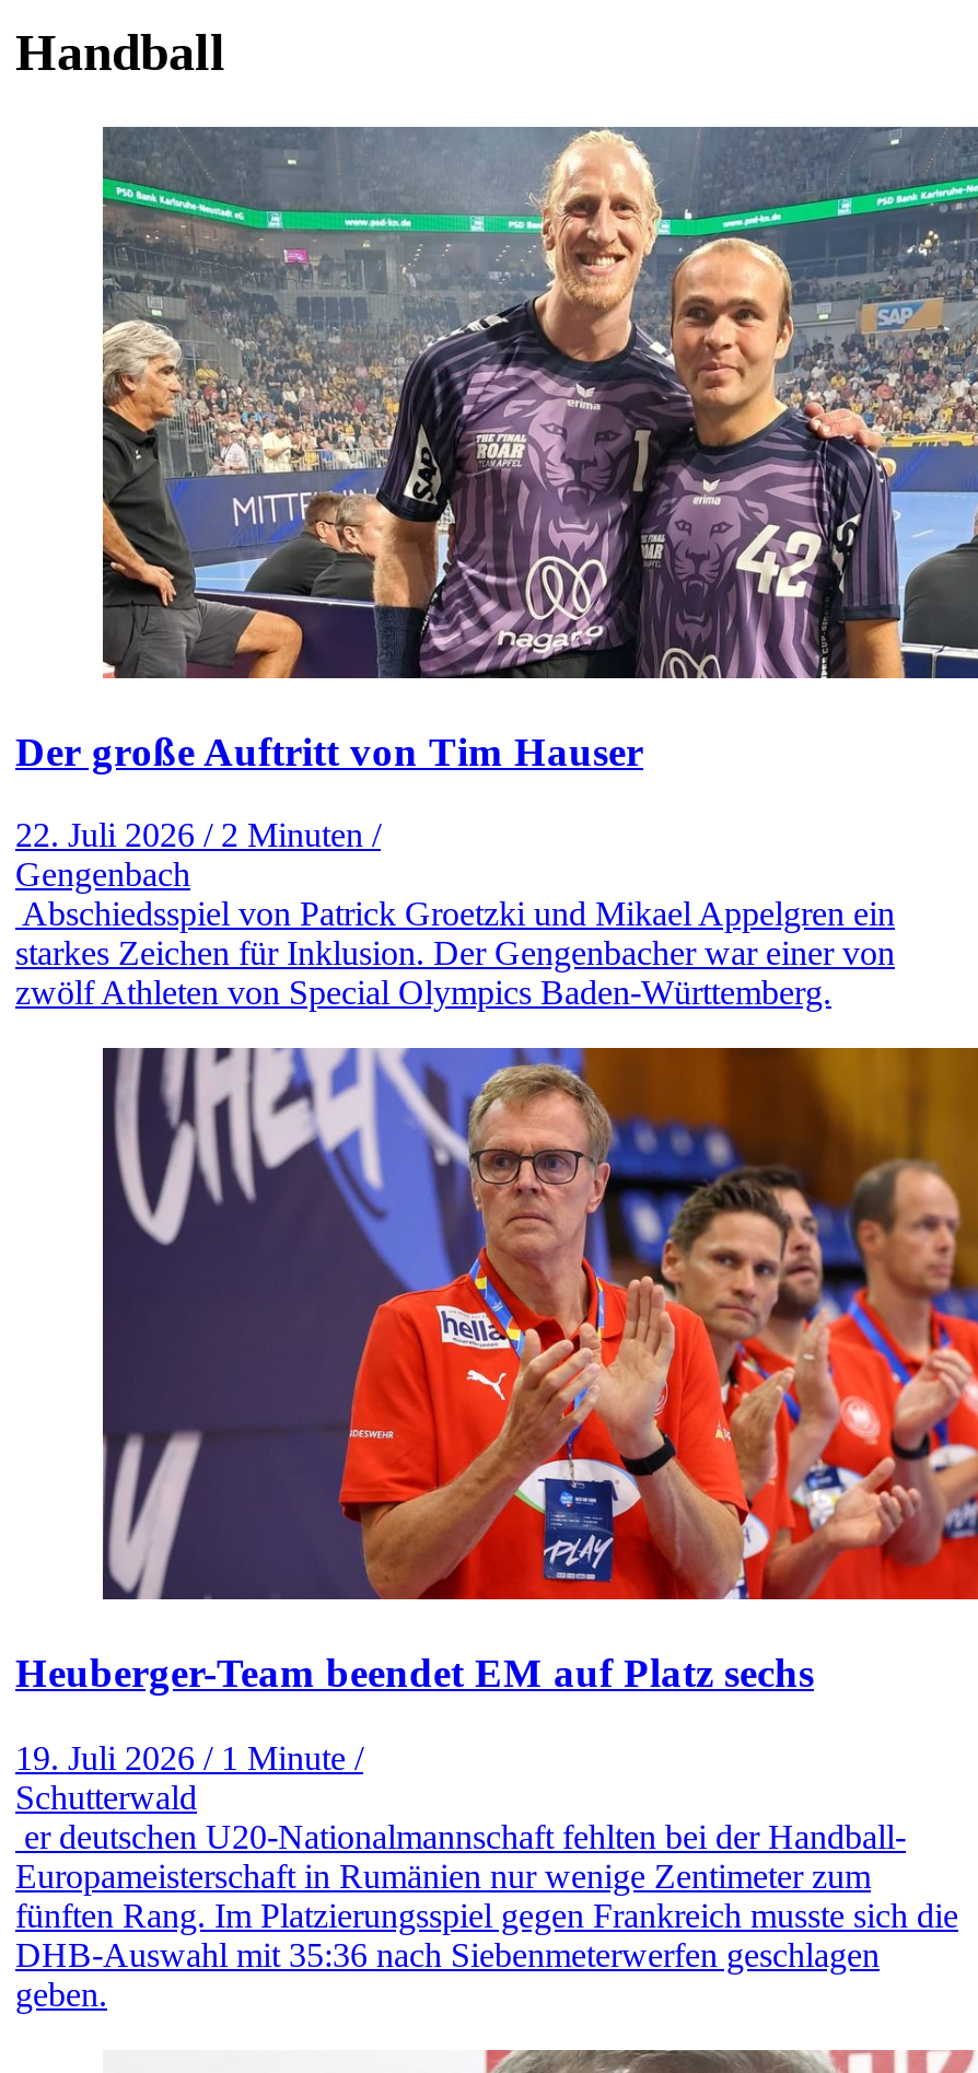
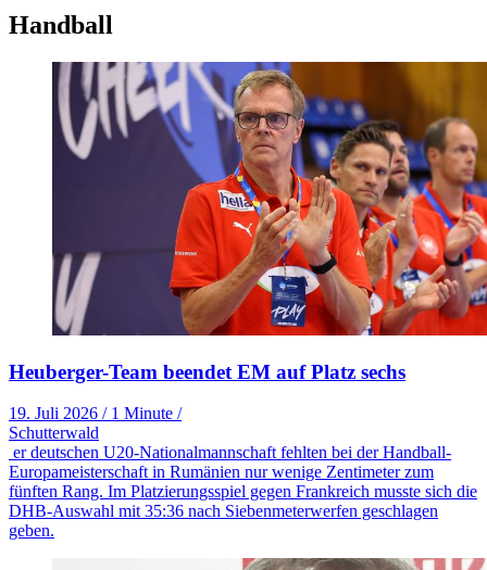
[15,125,971,1012] [image] | Der große Auftritt von Tim Hauser | 22. Juli 2026 / 2 Minuten / | Gengenbach | Abschiedsspiel von Patrick Groetzki und Mikael Appelgren ein | starkes Zeichen für Inklusion. Der Gengenbacher war einer von | zwölf Athleten von Special Olympics Baden-Württemberg. -> none

